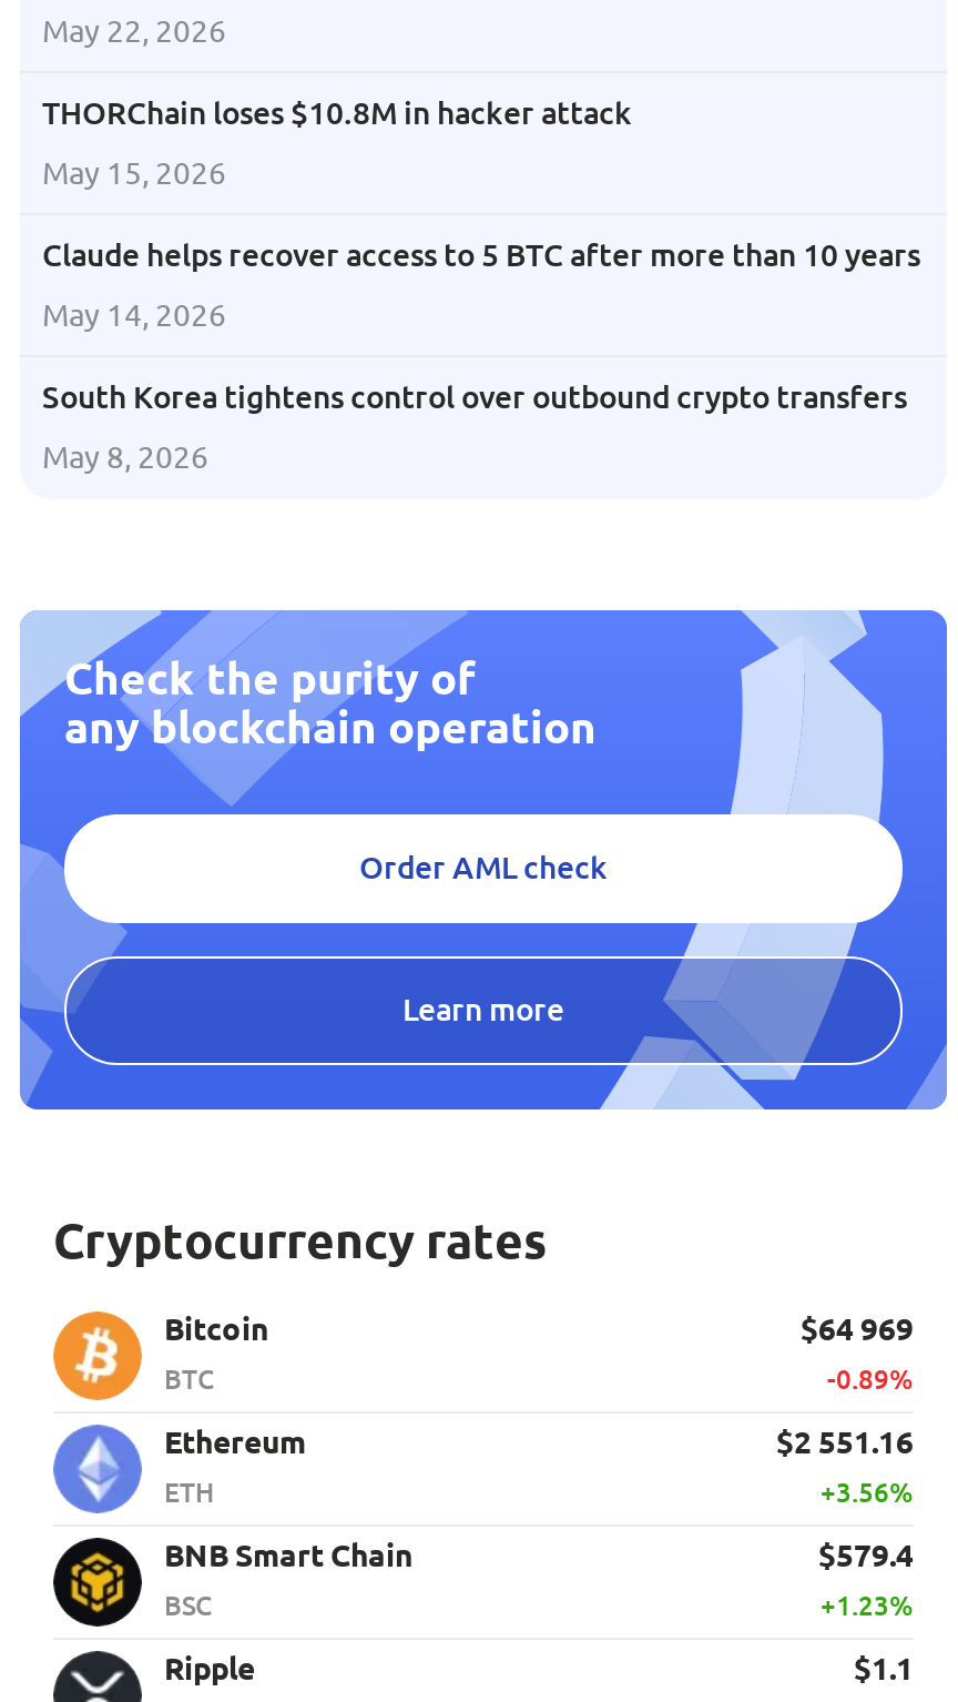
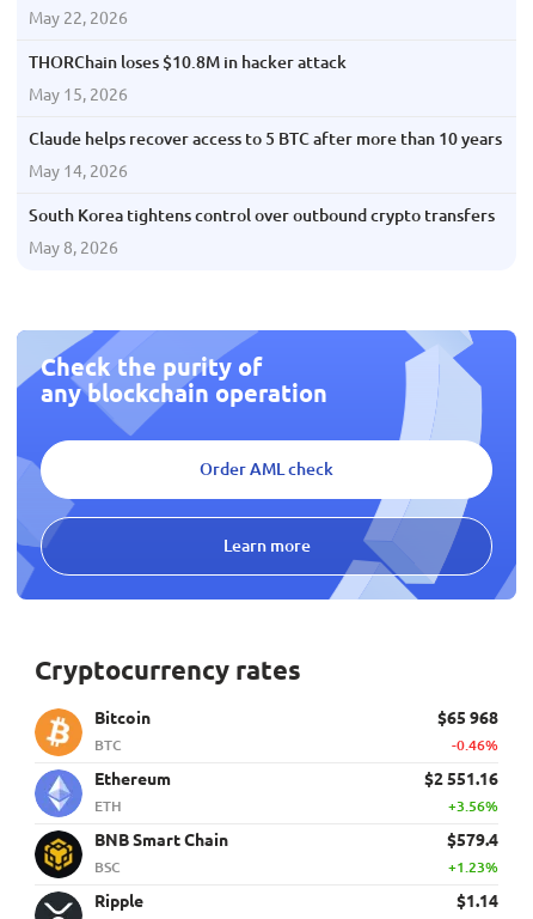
[801,1311,914,1347] $64 969 -> [437,708,498,727] $65 968
[827,1366,914,1394] -0.89% -> [452,738,498,753] -0.46%
[854,1651,914,1686] $1.1 -> [457,891,498,911] $1.14

